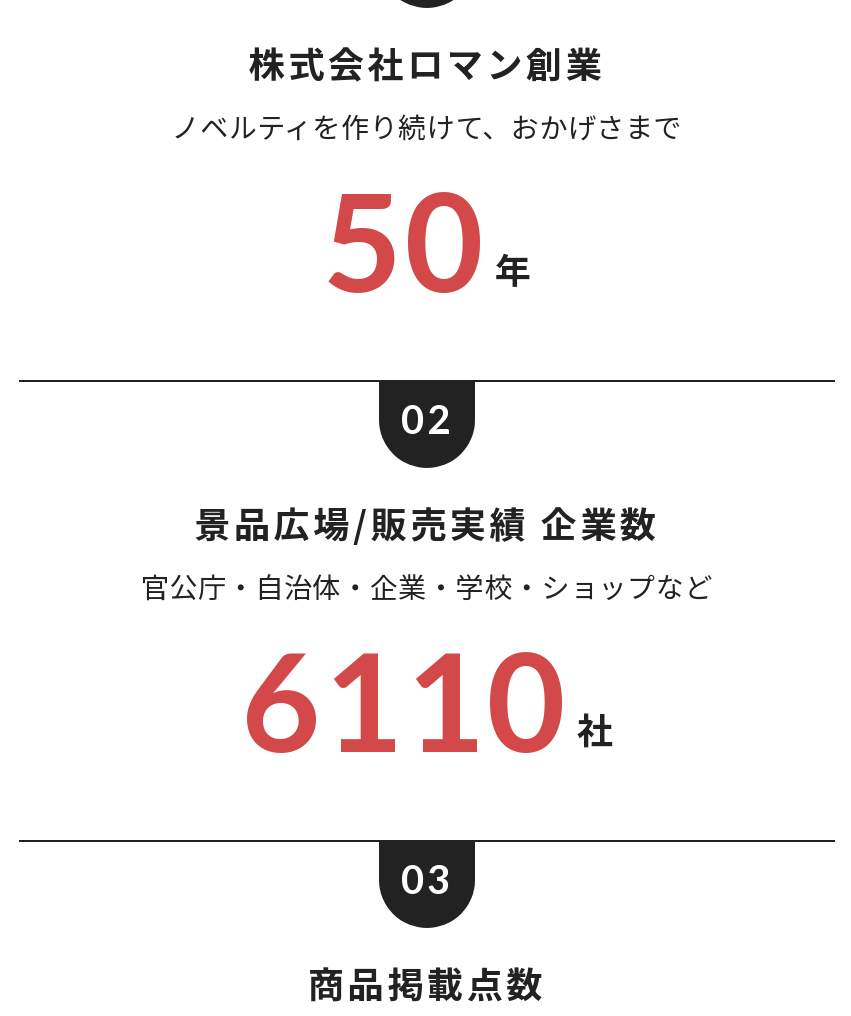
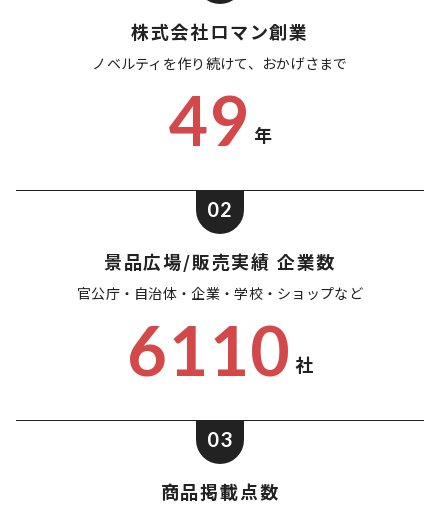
[323,158,531,320] 50 年 -> [168,79,272,160] 49 年

